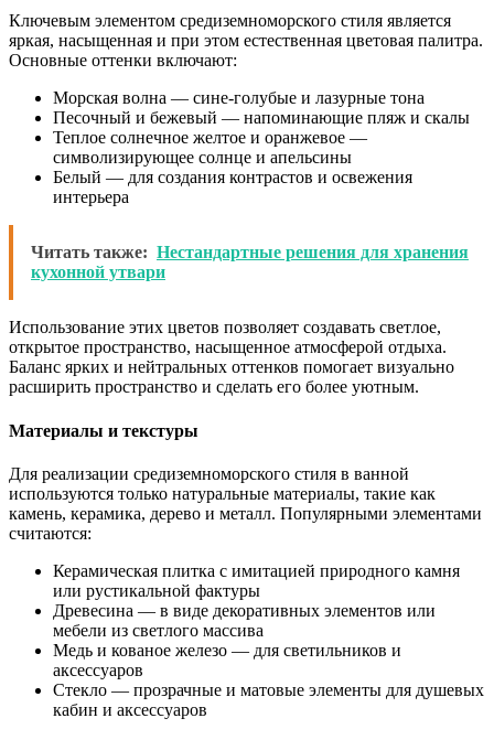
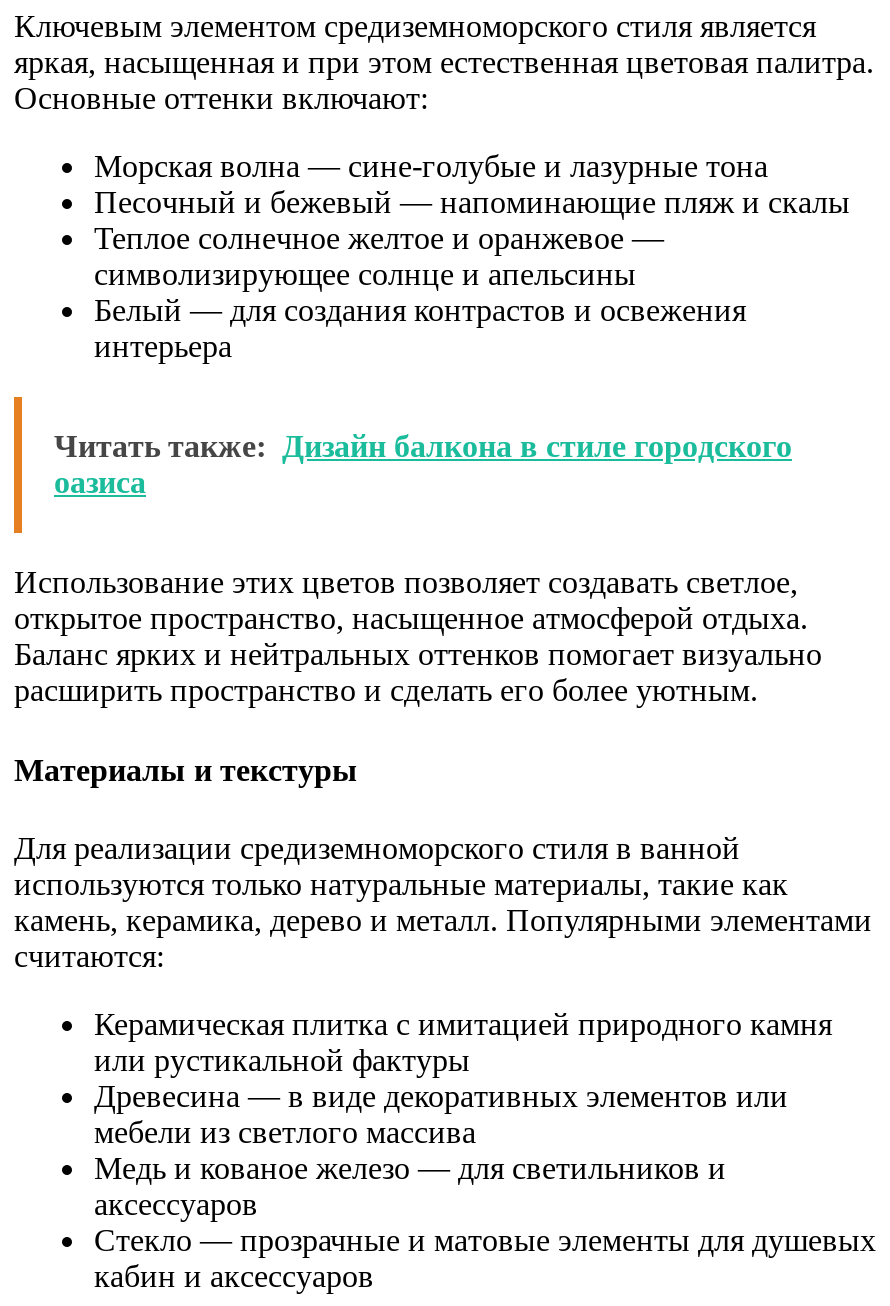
[31,243,469,282] Читать также: Нестандартные решения для хранения | кухонной утвари -> [54,430,792,500] Читать также: Дизайн балкона в стиле городского | оазиса

